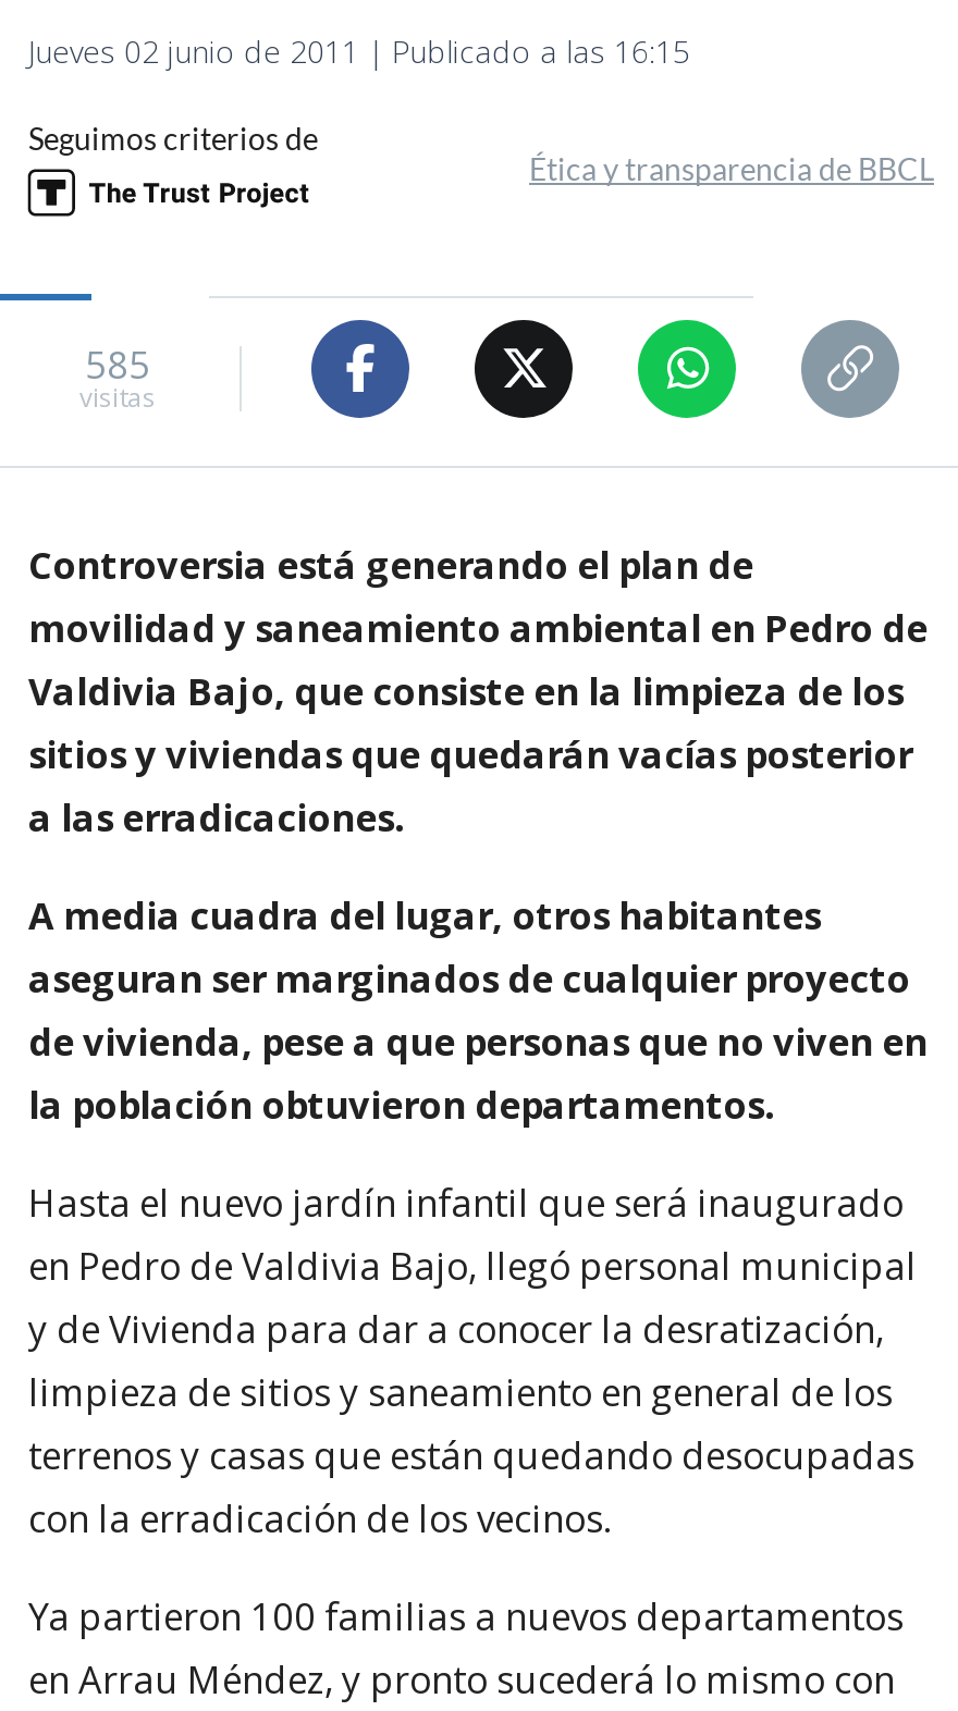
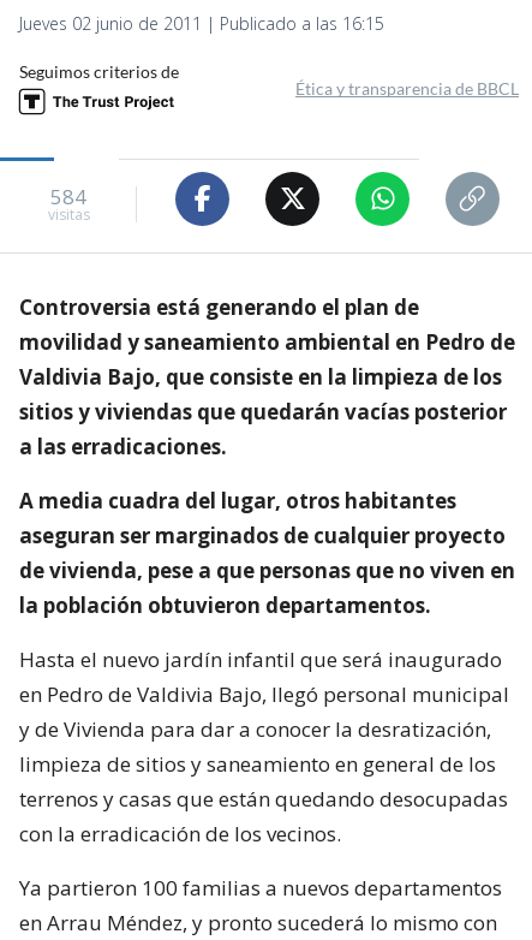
[85,340,150,390] 585 -> [50,183,86,211] 584

